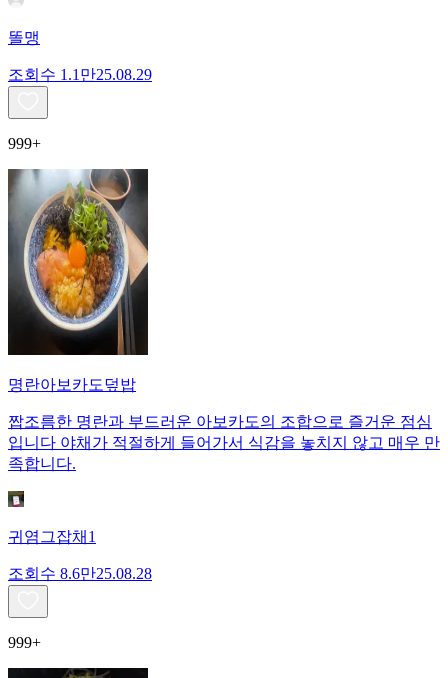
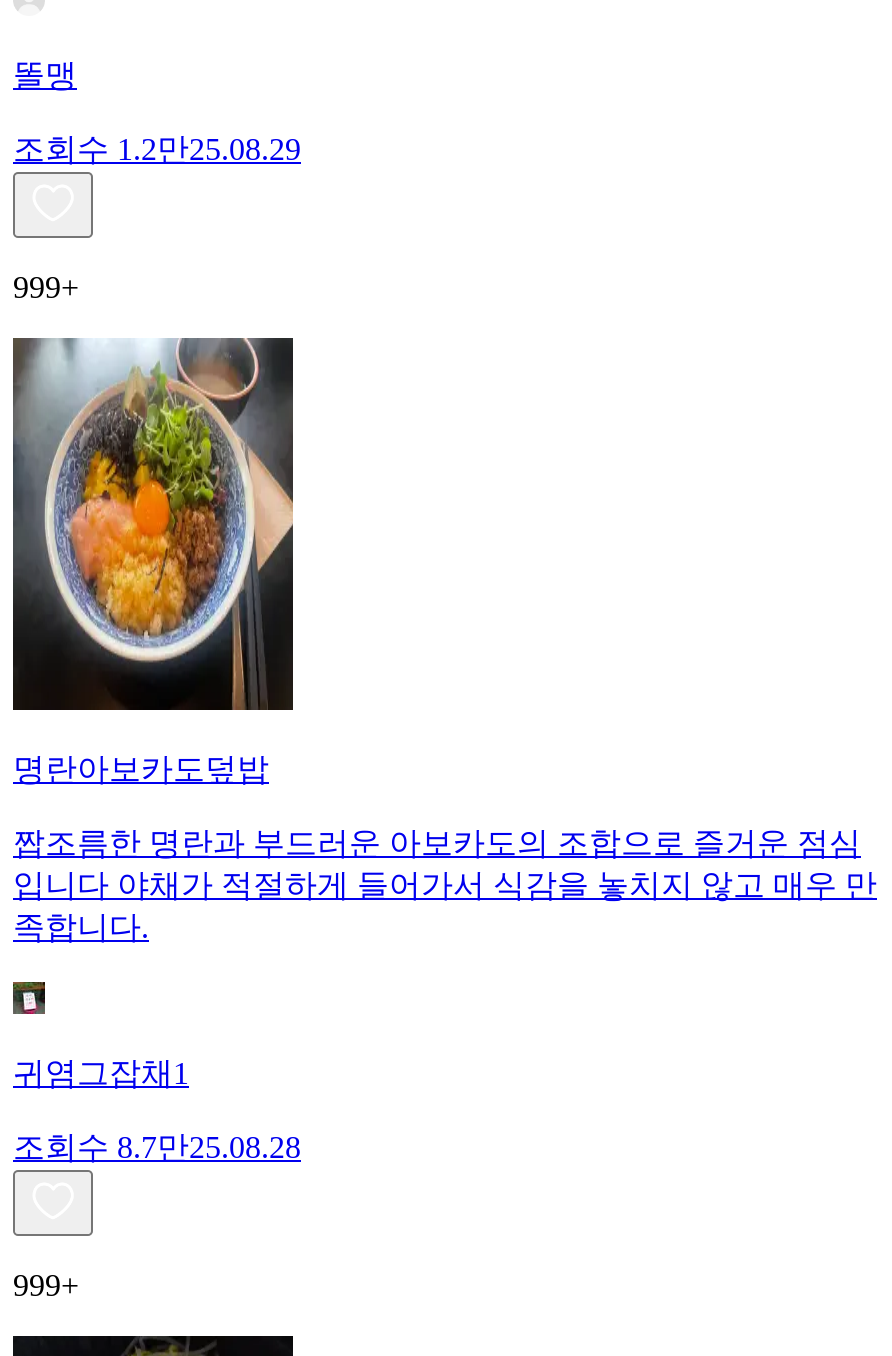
[8,66,152,83] 조회수 1.1만 25.08.29 -> [13,131,301,165] 조회수 1.2만 25.08.29
[8,565,152,582] 조회수 8.6만 25.08.28 -> [13,1129,301,1163] 조회수 8.7만 25.08.28

